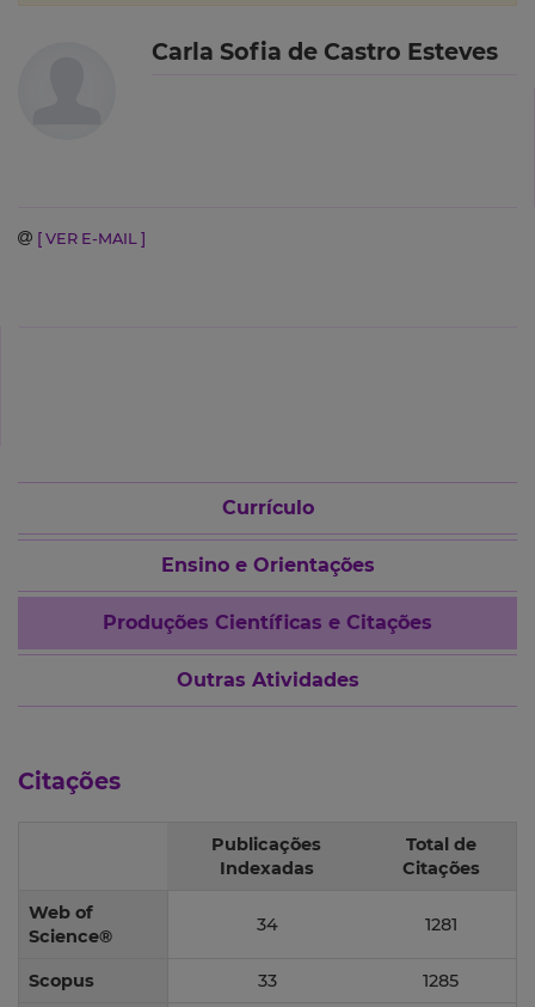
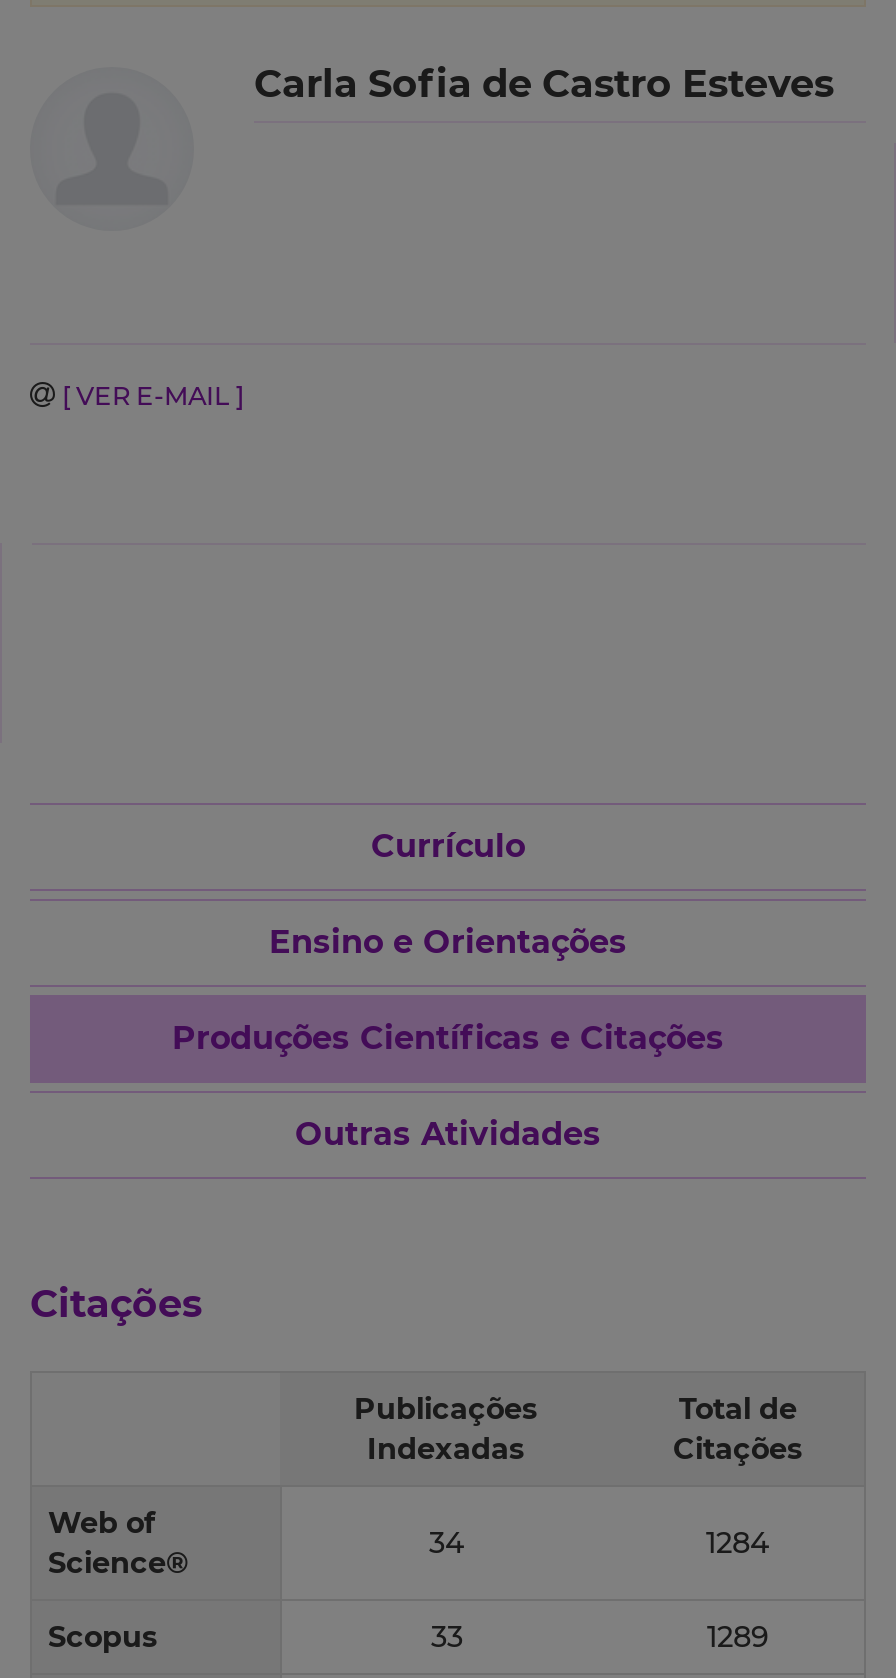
[425,914,457,935] 1281 -> [706,1525,770,1561] 1284
[423,970,459,992] 1285 -> [707,1619,769,1655] 1289

